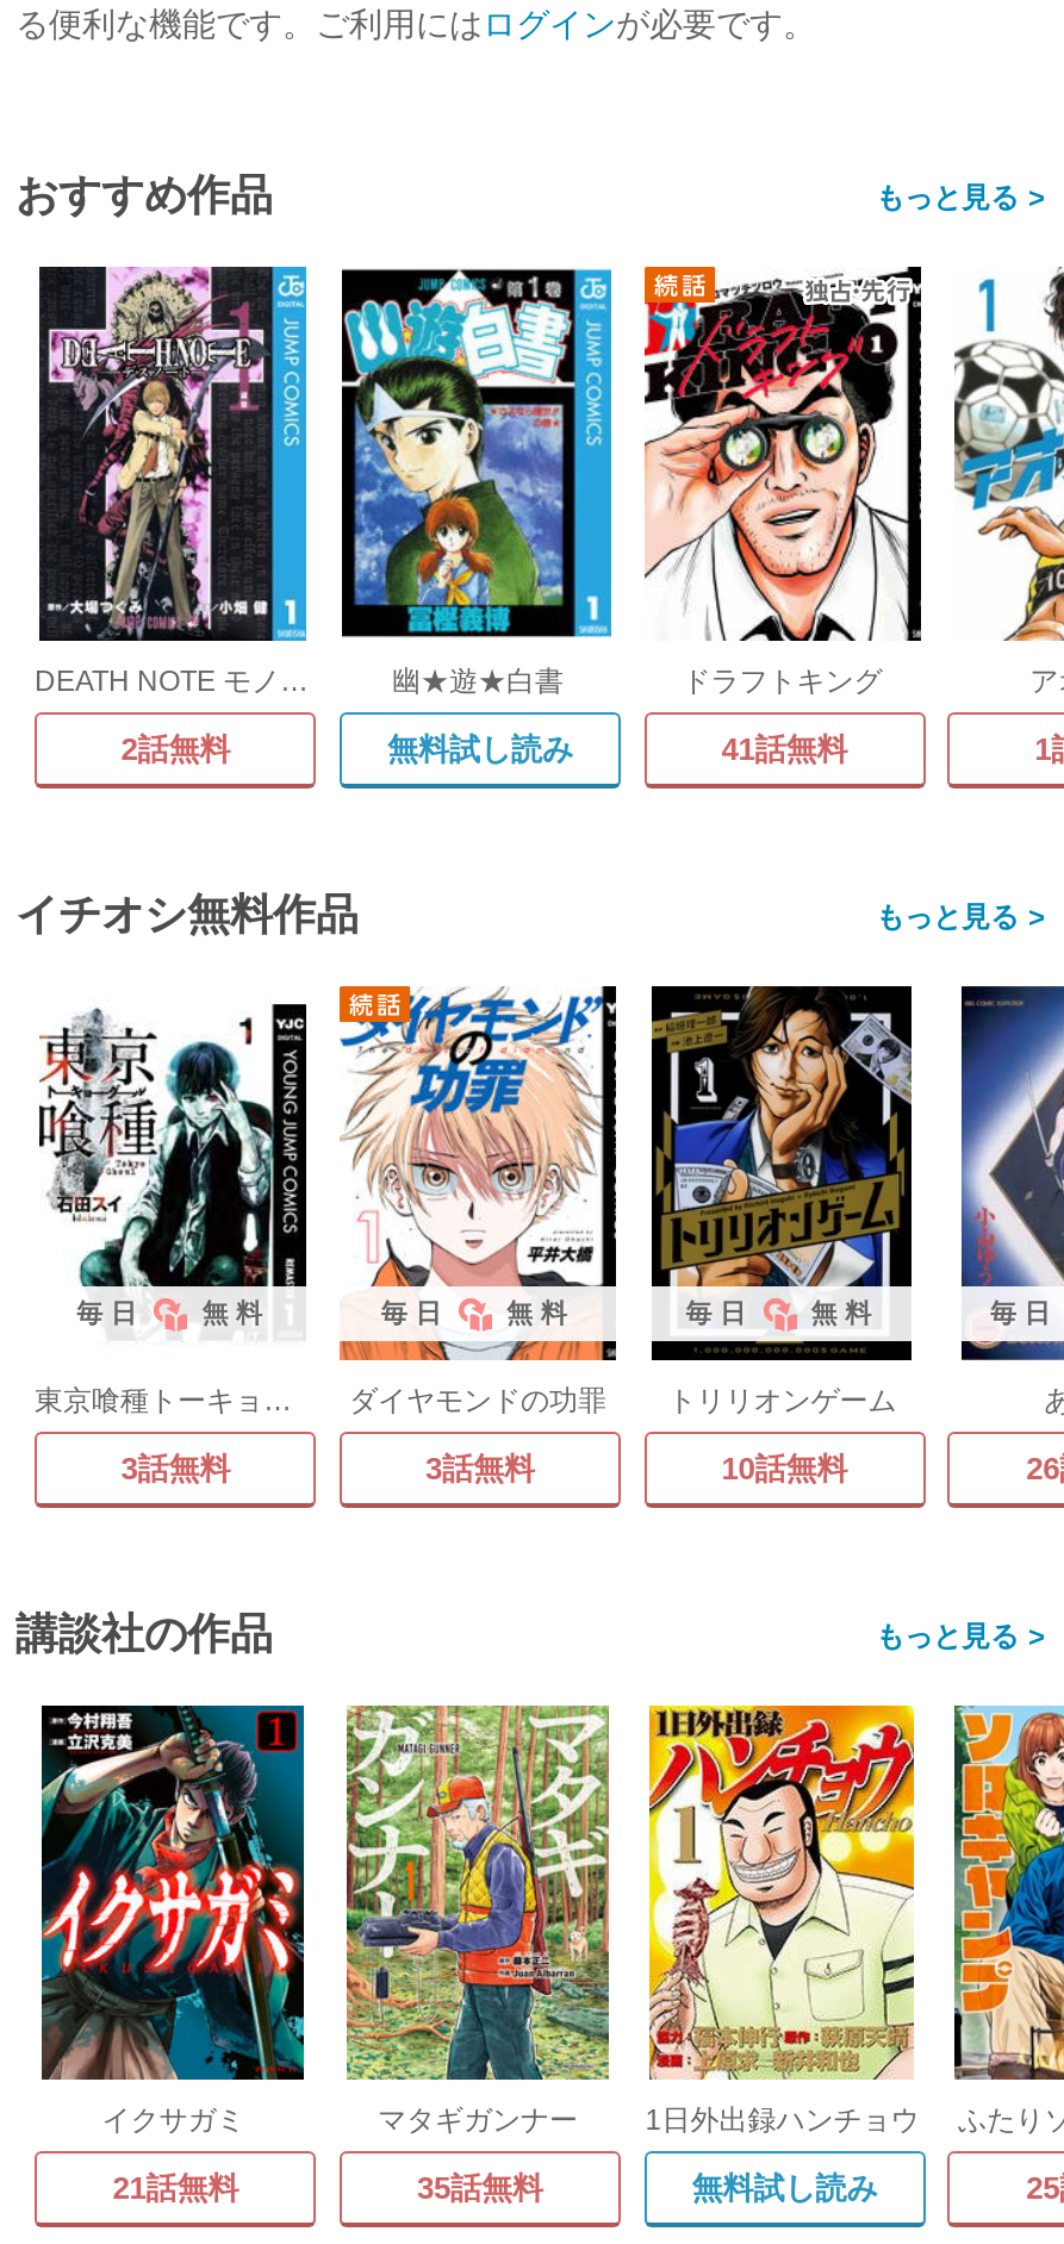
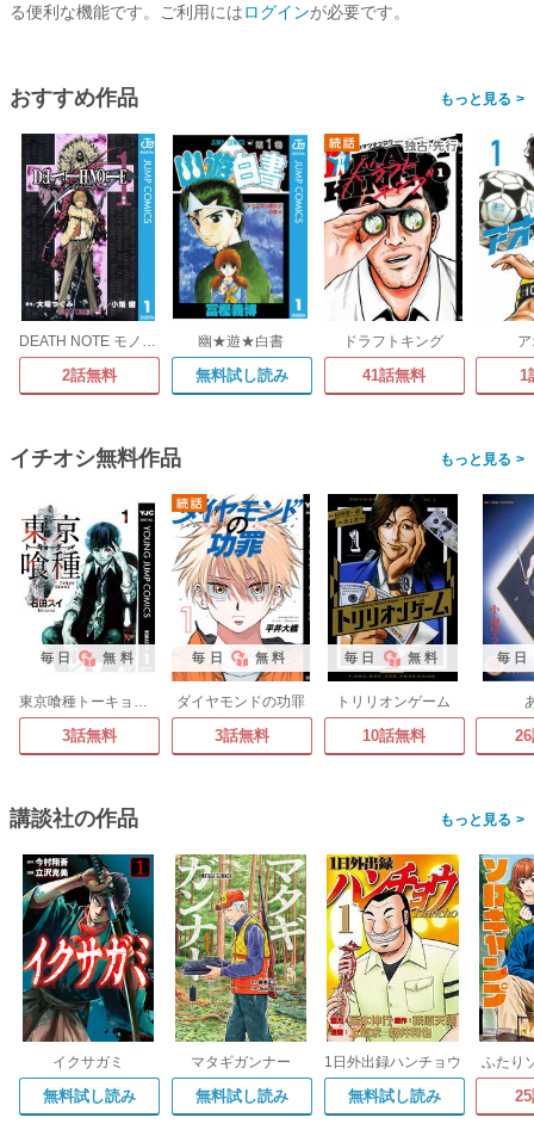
[112,2171,239,2207] 21話無料 -> [43,1087,136,1105] 無料試し読み
[417,2171,543,2207] 35話無料 -> [195,1087,288,1105] 無料試し読み

